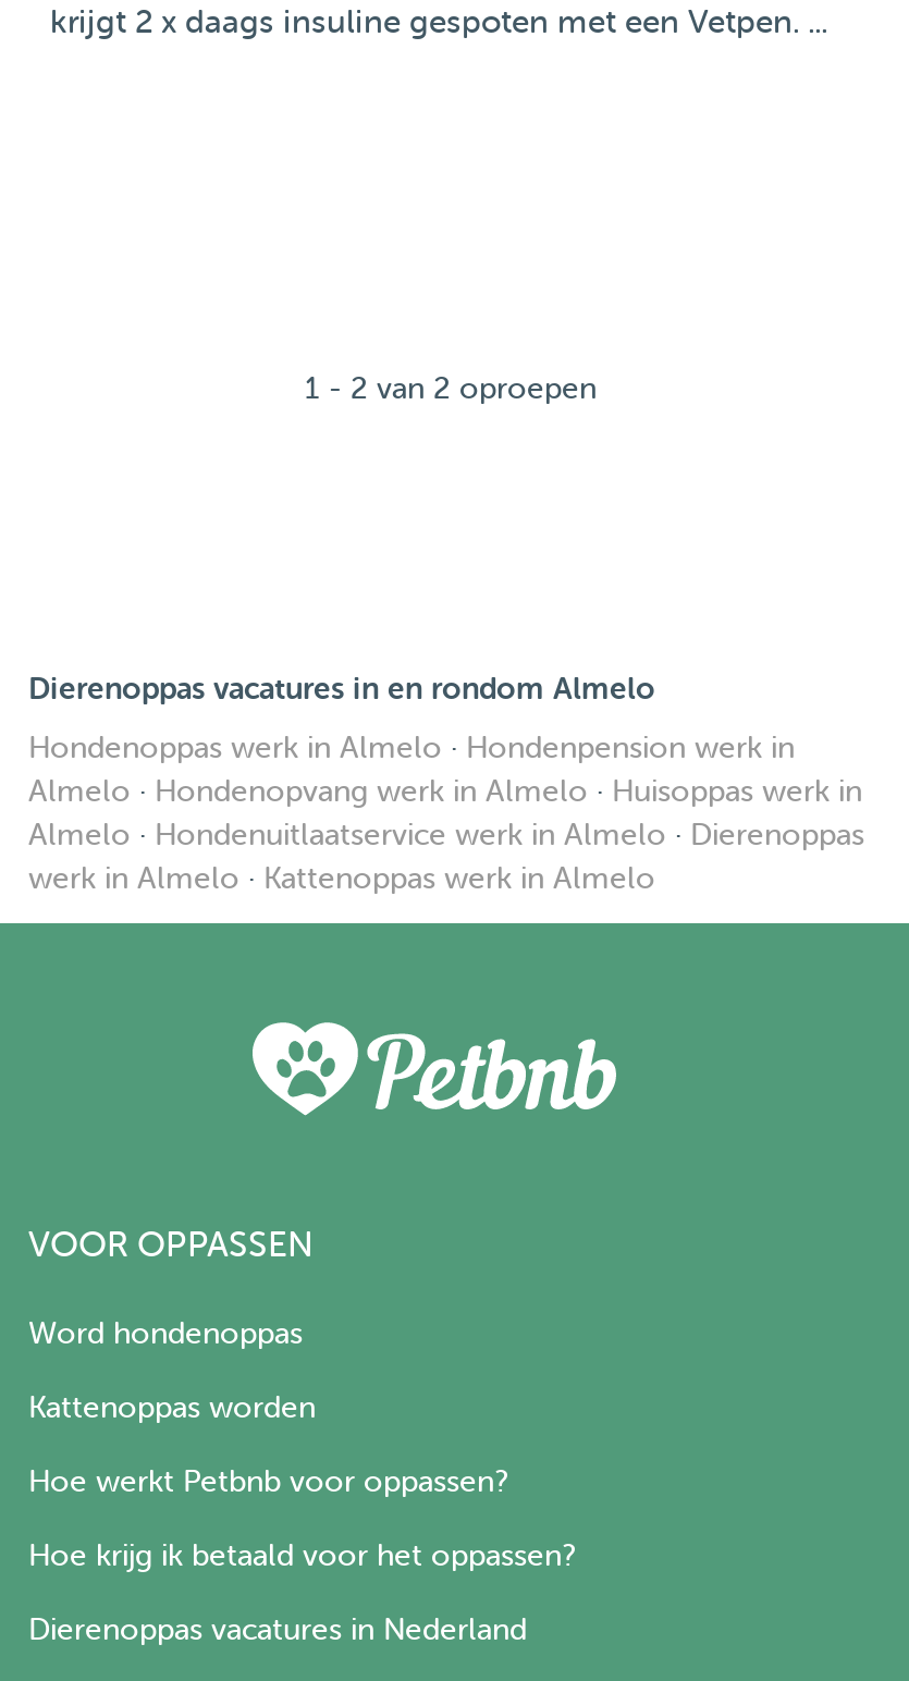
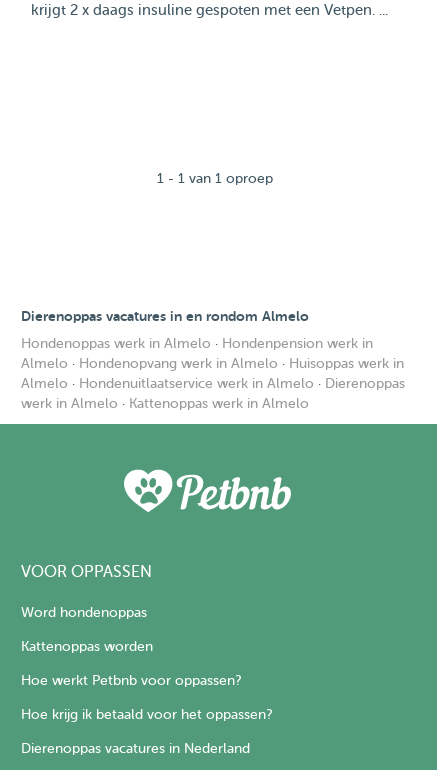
[305,372,597,405] 1 - 2 van 2 oproepen -> [157,171,273,186] 1 - 1 van 1 oproep

